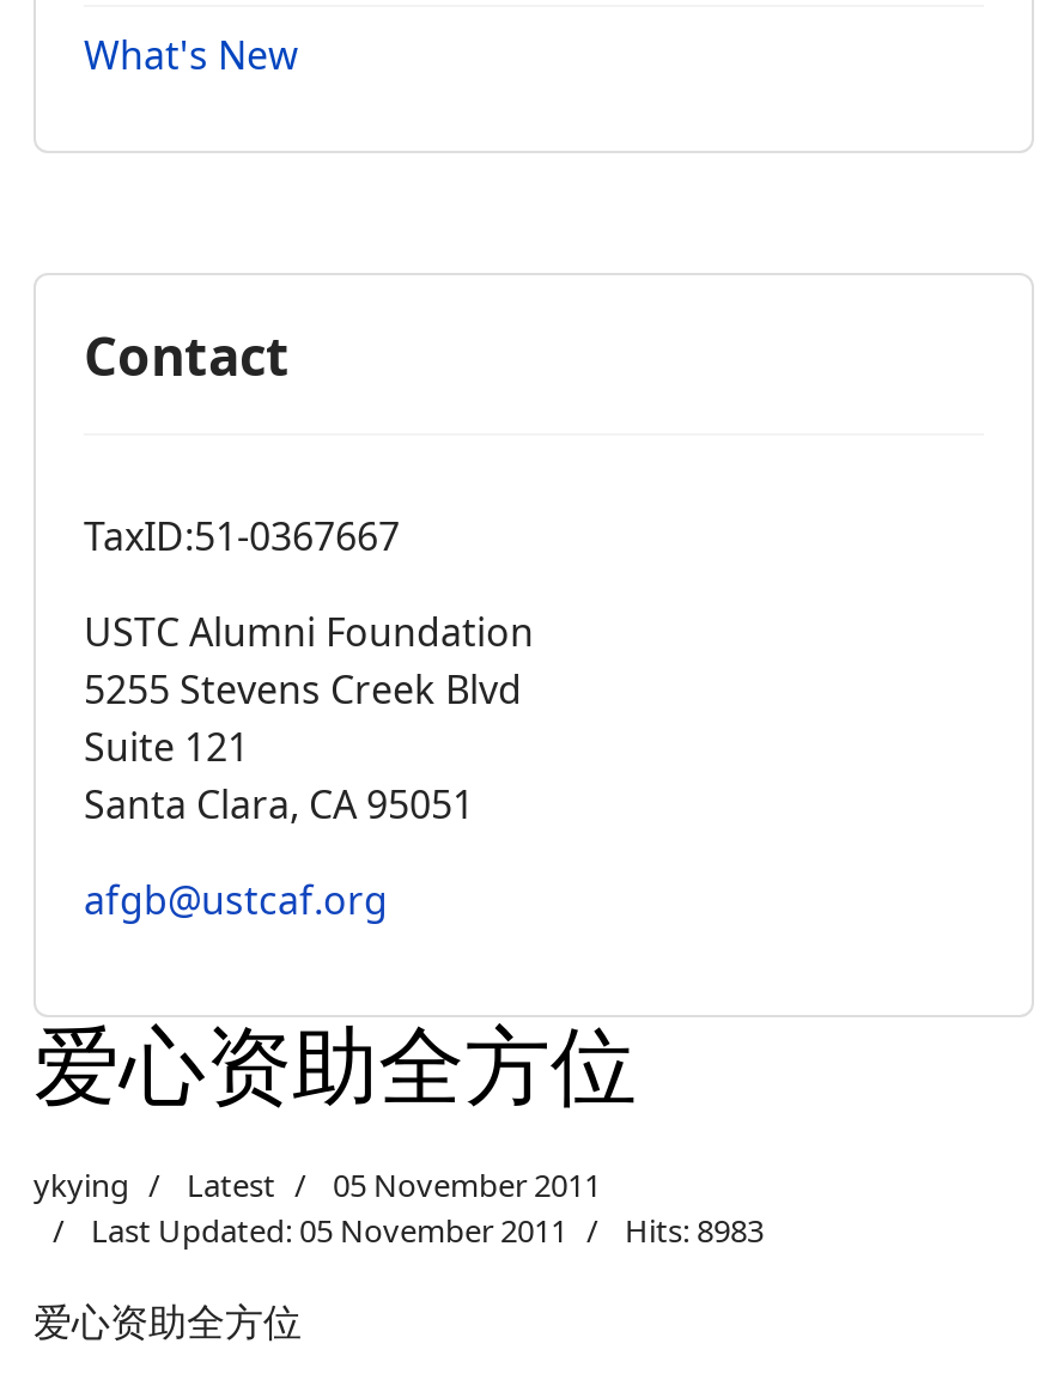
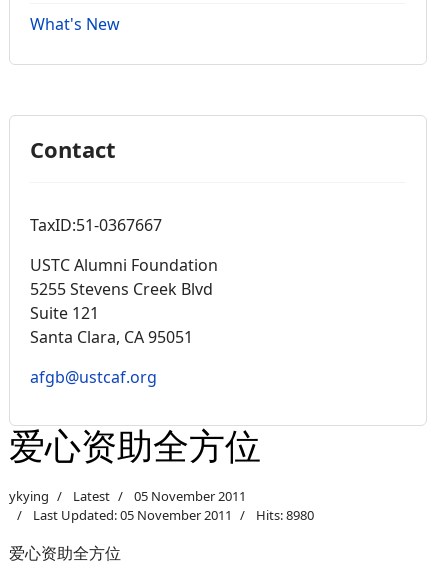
[91,1209,764,1252] Last Updated: 05 November 2011 Hits: 8983 -> [33,506,314,524] Last Updated: 05 November 2011 Hits: 8980

